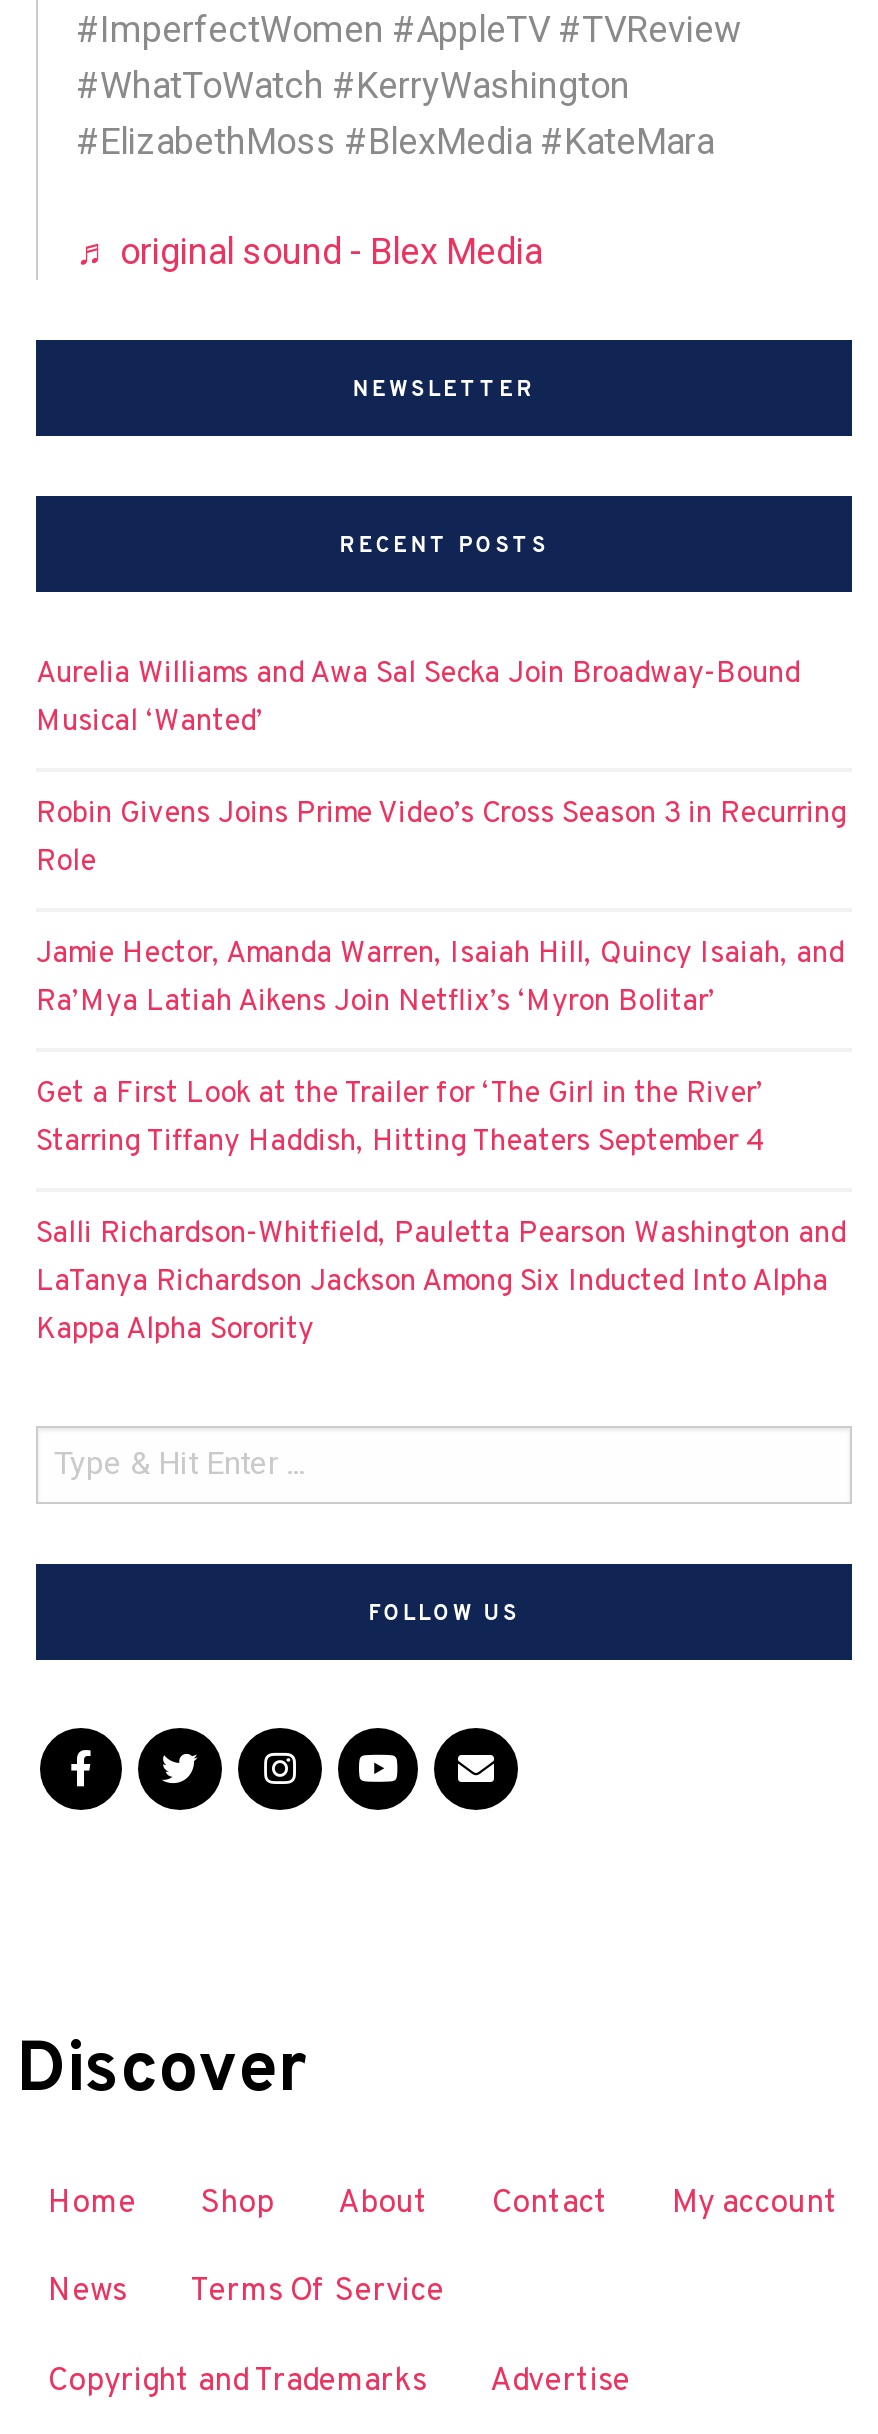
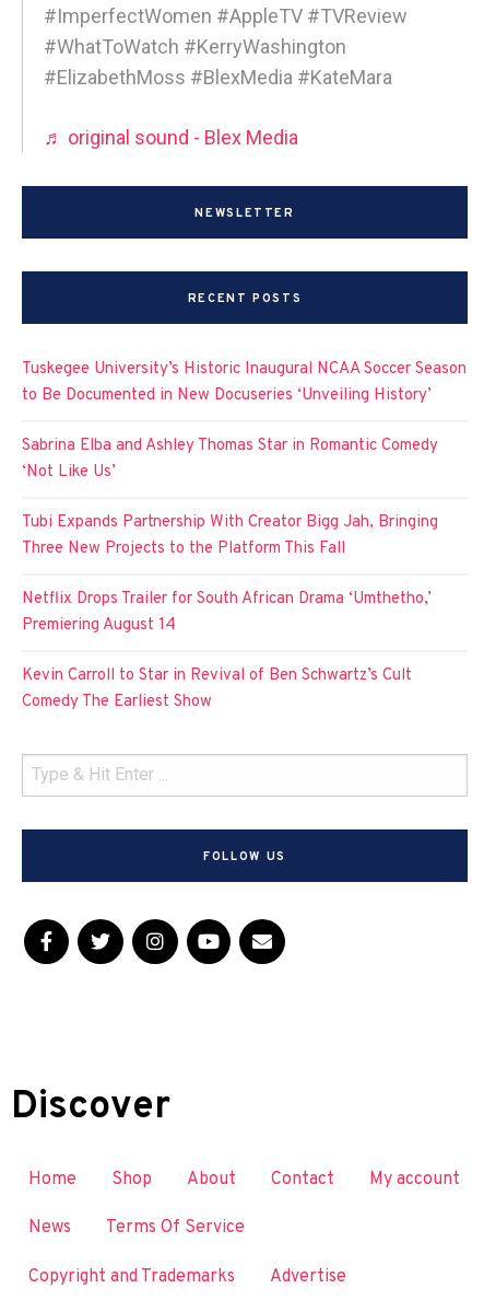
[36,656,800,742] Aurelia Williams and Awa Sal Secka Join Broadway-Bound | Musical ‘Wanted’ -> [22,359,467,406] Tuskegee University’s Historic Inaugural NCAA Soccer Season | to Be Documented in New Docuseries ‘Unveiling History’
[36,796,846,882] Robin Givens Joins Prime Video’s Cross Season 3 in Recurring | Role -> [22,436,438,483] Sabrina Elba and Ashley Thomas Star in Romantic Comedy | ‘Not Like Us’
[36,936,844,1022] Jamie Hector, Amanda Warren, Isaiah Hill, Quincy Isaiah, and | Ra’Mya Latiah Aikens Join Netflix’s ‘Myron Bolitar’ -> [22,512,438,559] Tubi Expands Partnership With Creator Bigg Jah, Bringing | Three New Projects to the Platform This Fall
[36,1076,766,1162] Get a First Look at the Trailer for ‘The Girl in the River’ | Starring Tiffany Haddish, Hitting Theaters September 4 -> [22,589,432,636] Netflix Drops Trailer for South African Drama ‘Umthetho,’ | Premiering August 14
[36,1216,846,1350] Salli Richardson-Whitfield, Pauletta Pearson Washington and | LaTanya Richardson Jackson Among Six Inducted Into Alpha | Kappa Alpha Sorority -> [22,665,412,712] Kevin Carroll to Star in Revival of Ben Schwartz’s Cult | Comedy The Earliest Show

